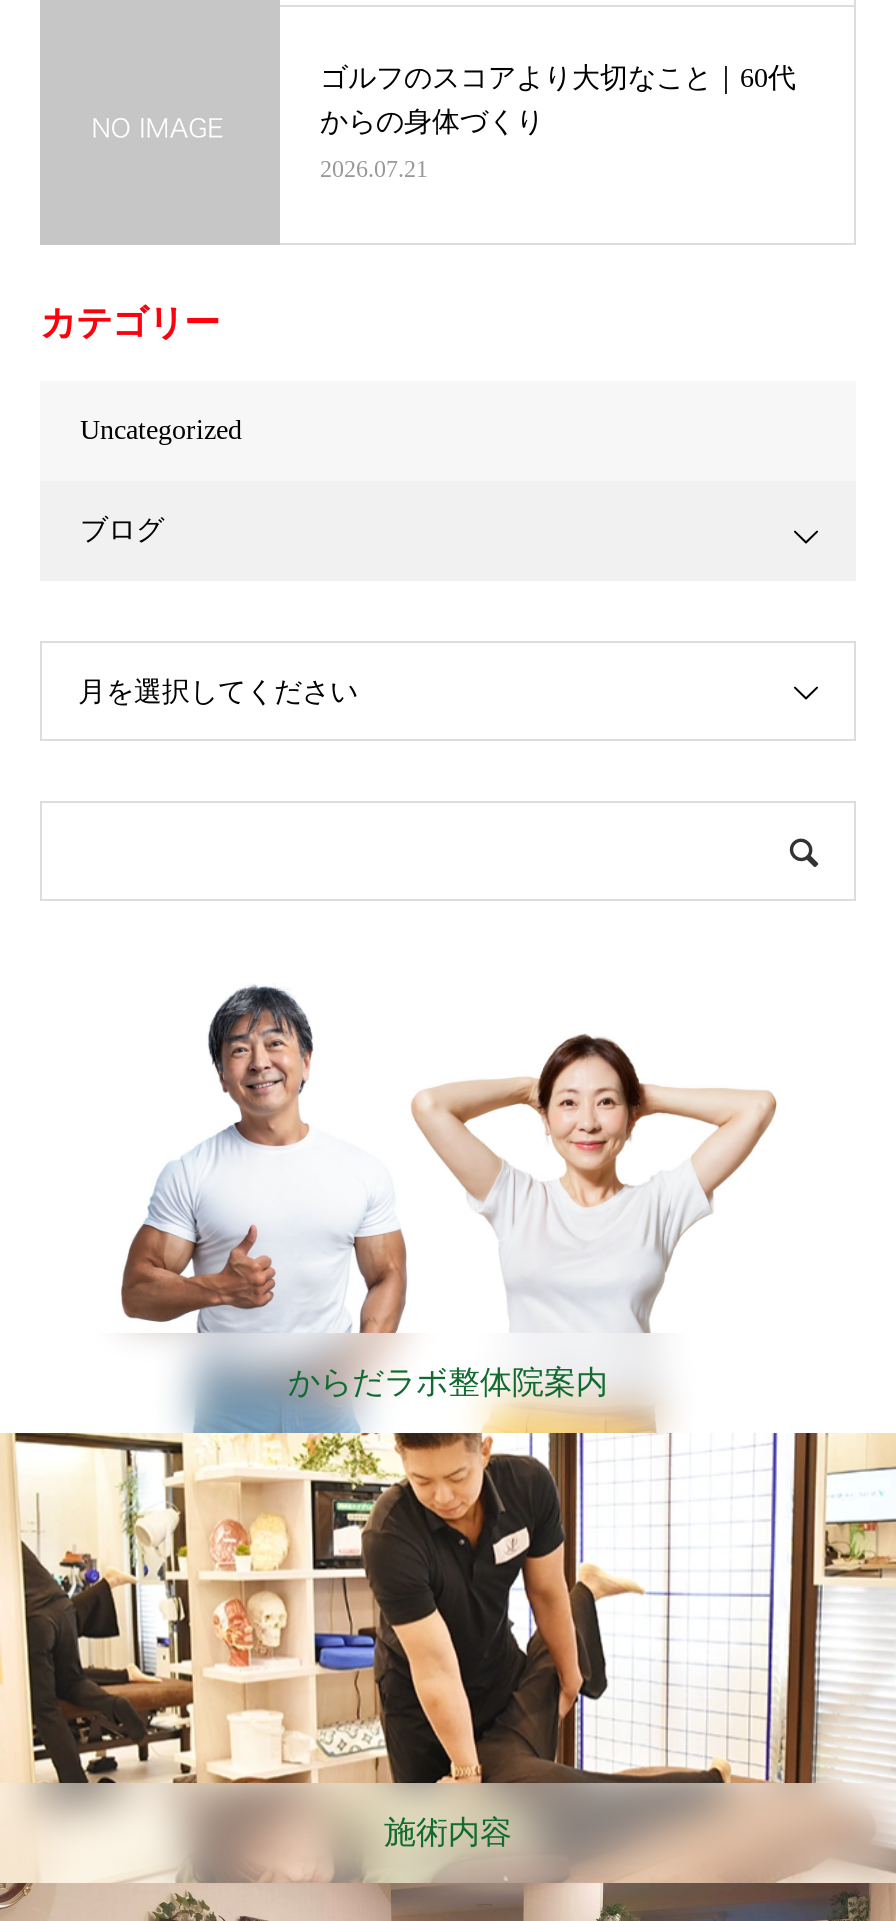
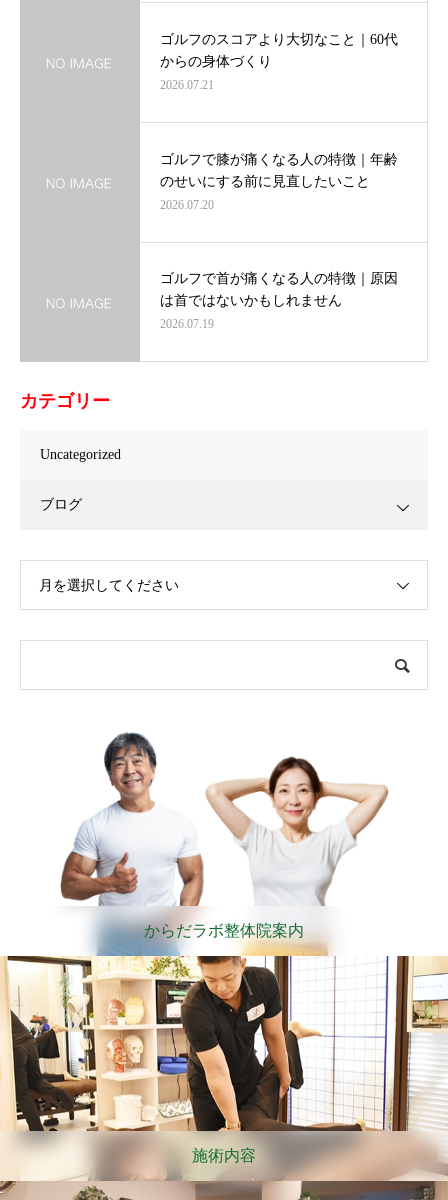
none -> [160,151,398,211] ゴルフで膝が痛くなる人の特徴｜年齢 | のせいにする前に見直したいこと | 2026.07.20
none -> [160,271,398,331] ゴルフで首が痛くなる人の特徴｜原因 | は首ではないかもしれません | 2026.07.19

